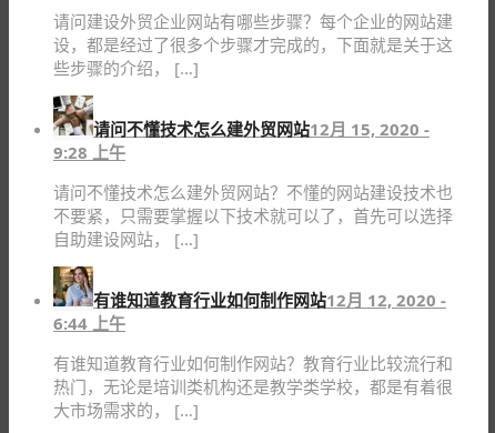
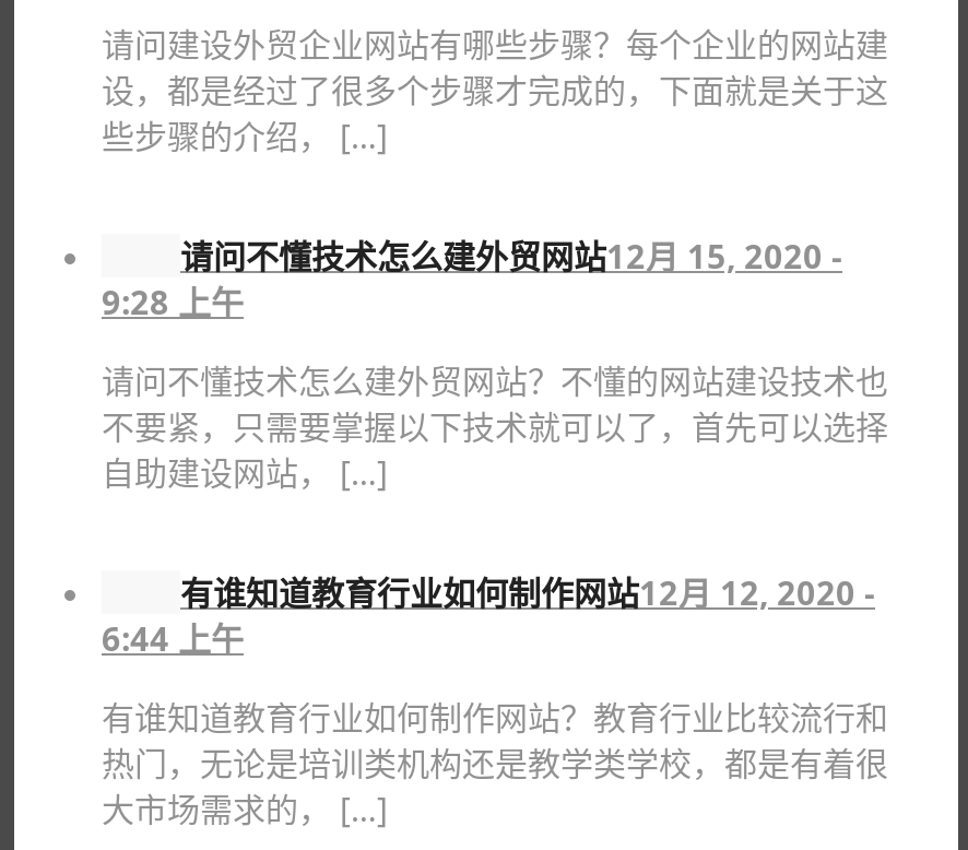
[52,94,94,137] [image] -> none
[52,265,94,308] [image] -> none

